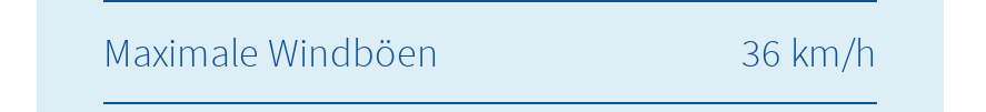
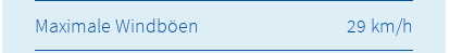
[741,27,877,78] 36 km/h -> [347,13,413,38] 29 km/h

